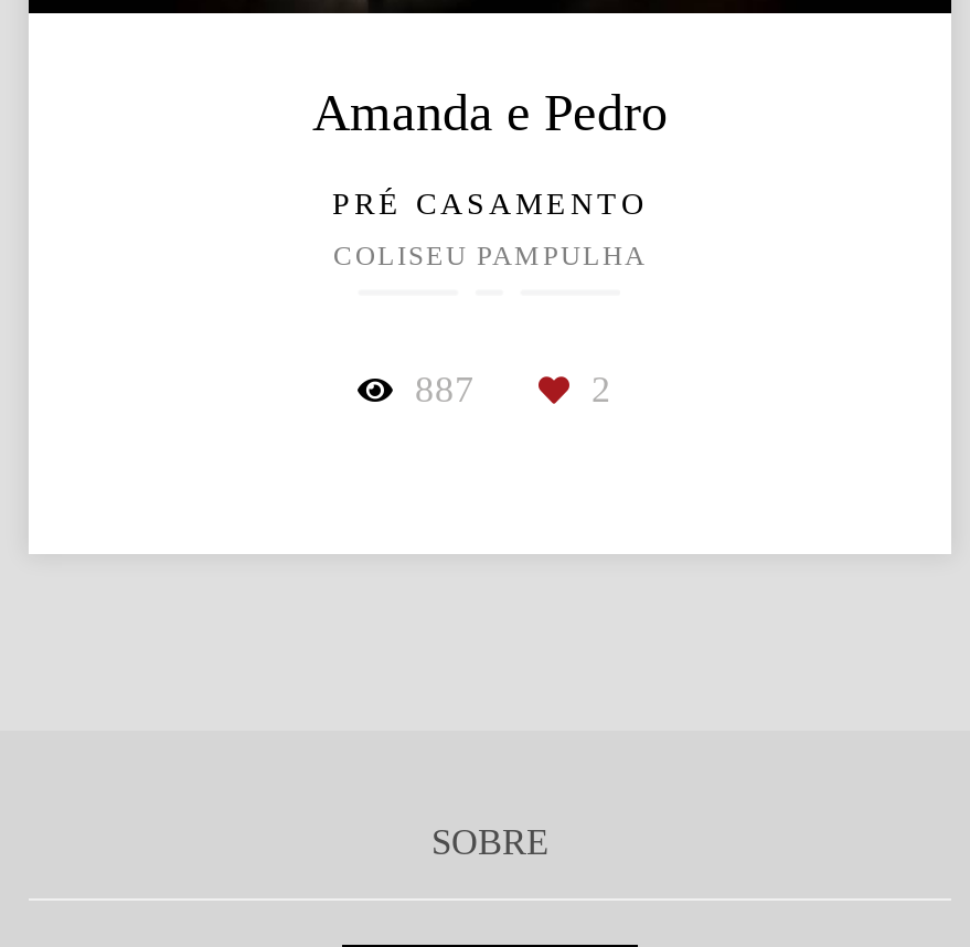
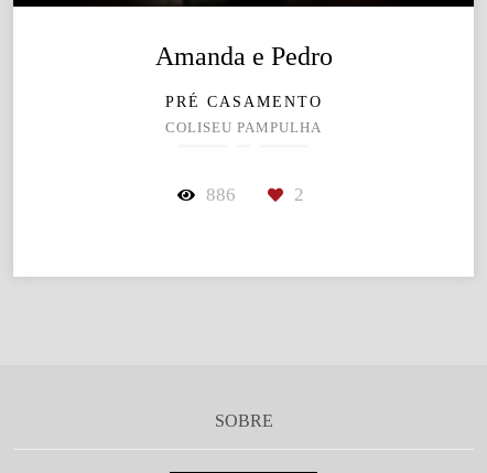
[415,369,475,411] 887 -> [206,184,236,205] 886

